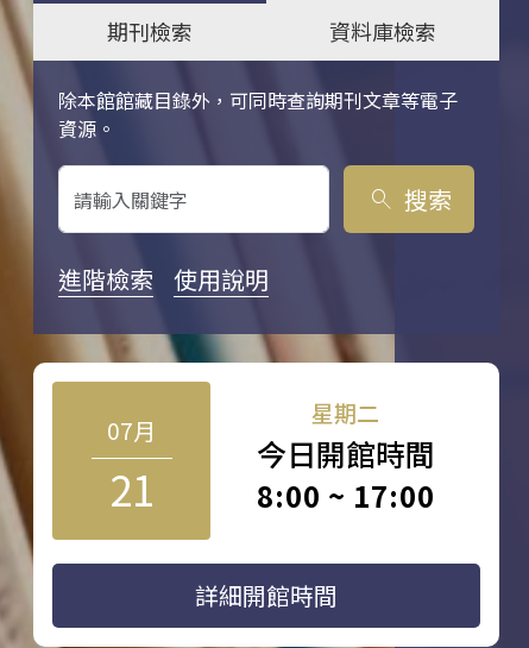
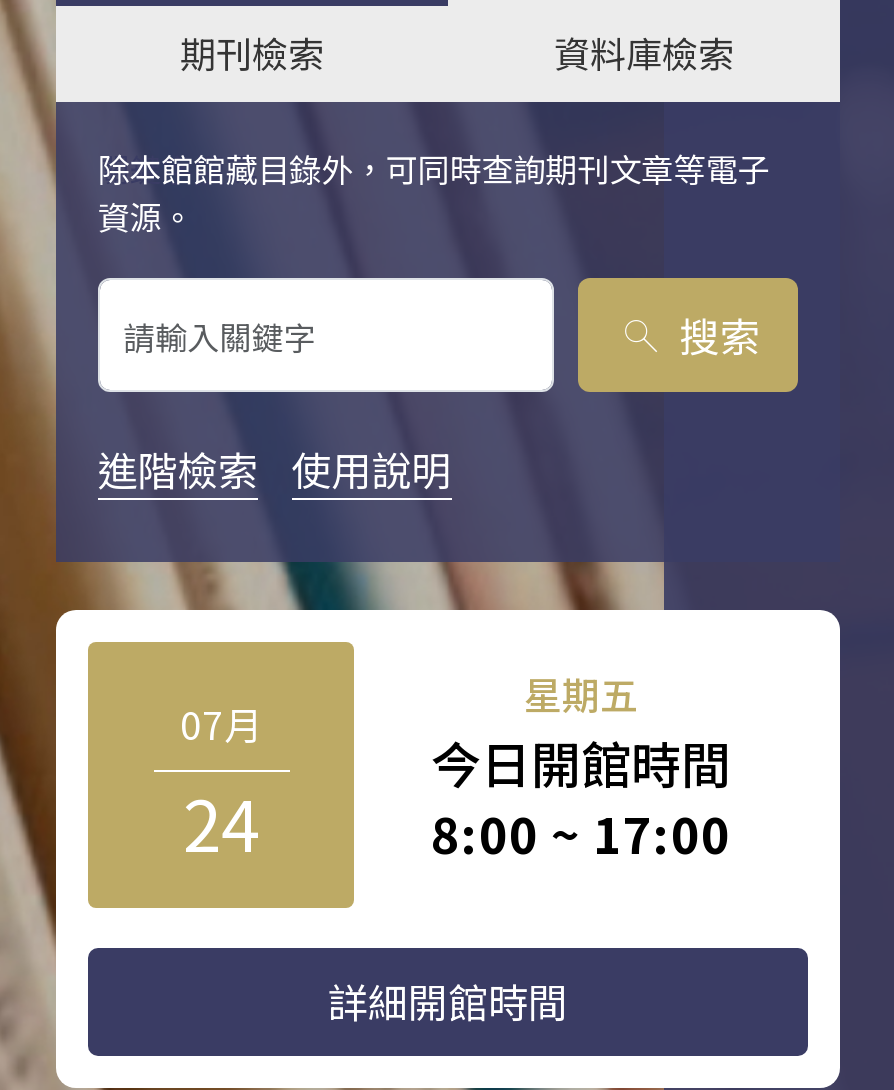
[311,396,379,428] 星期二 -> [524,666,638,720] 星期五
[109,458,154,518] 21 -> [183,770,259,872] 24

